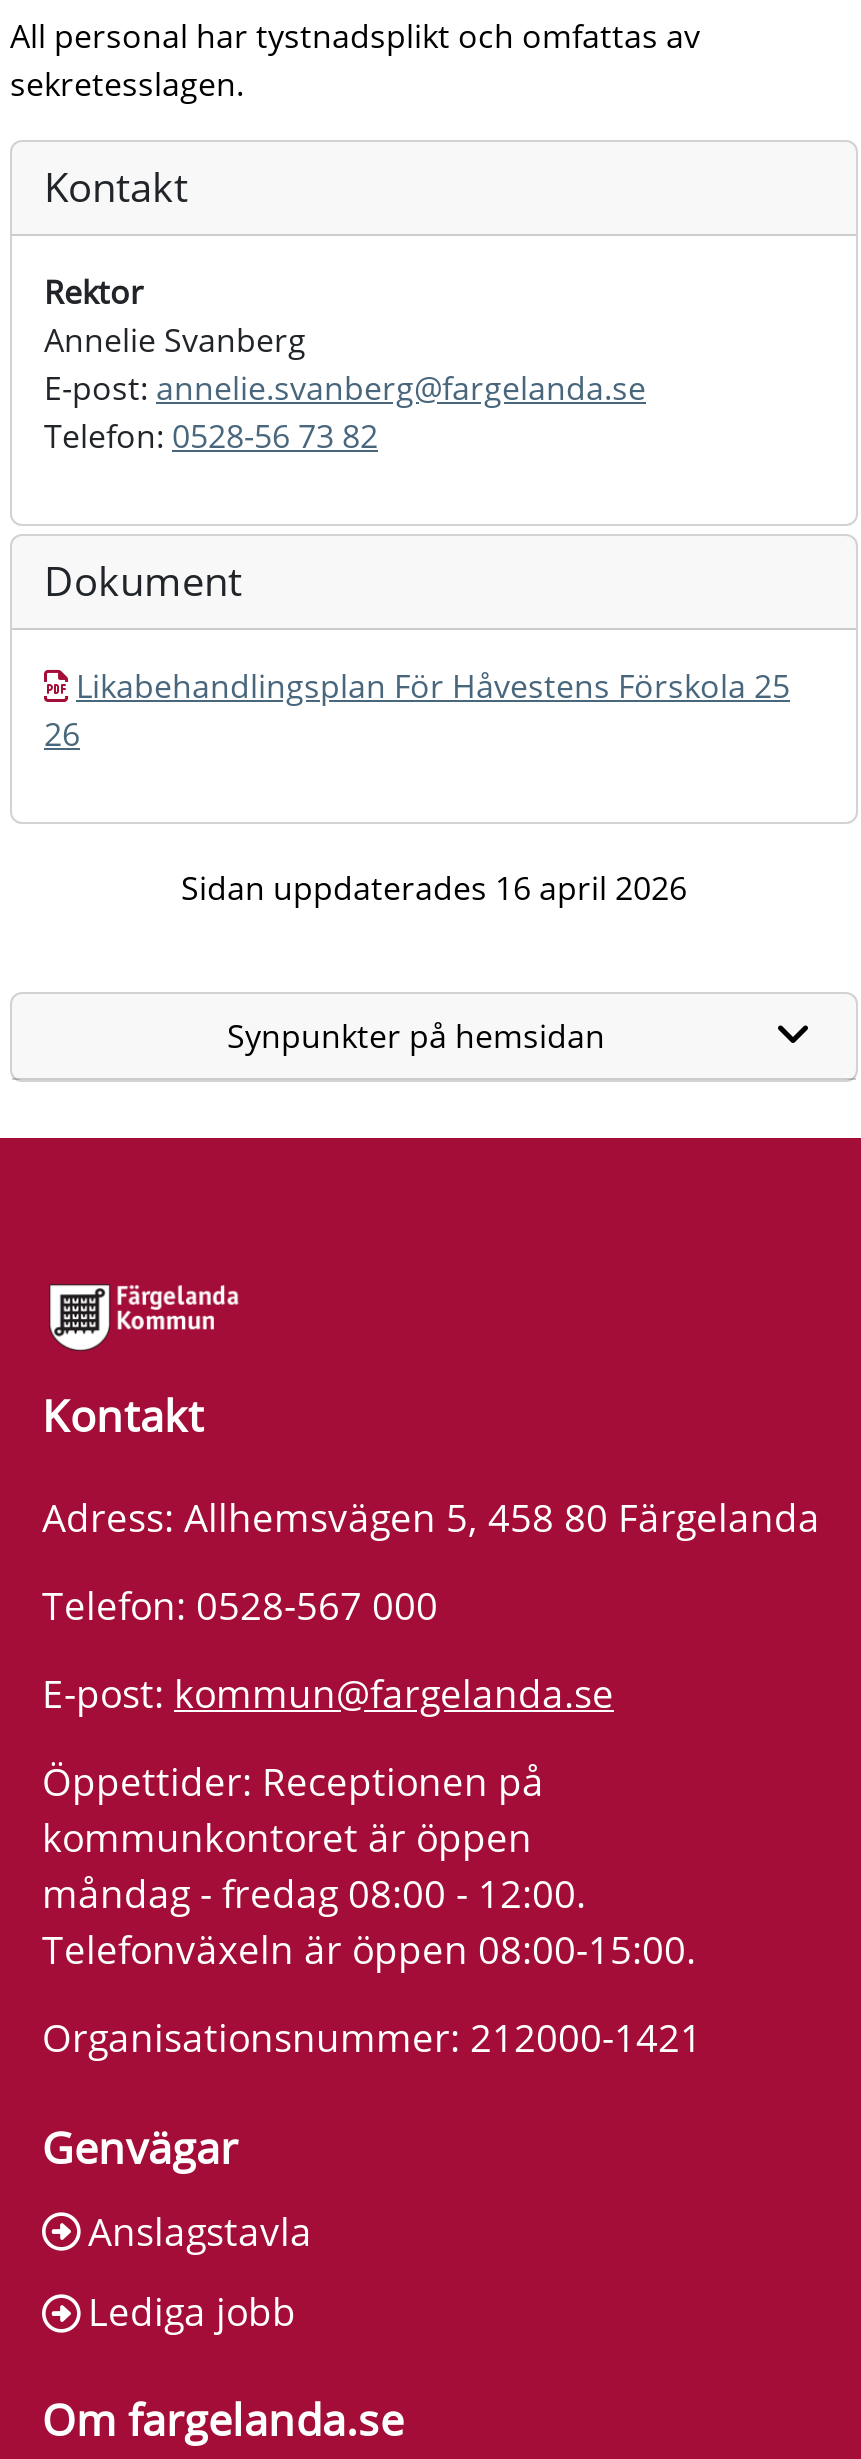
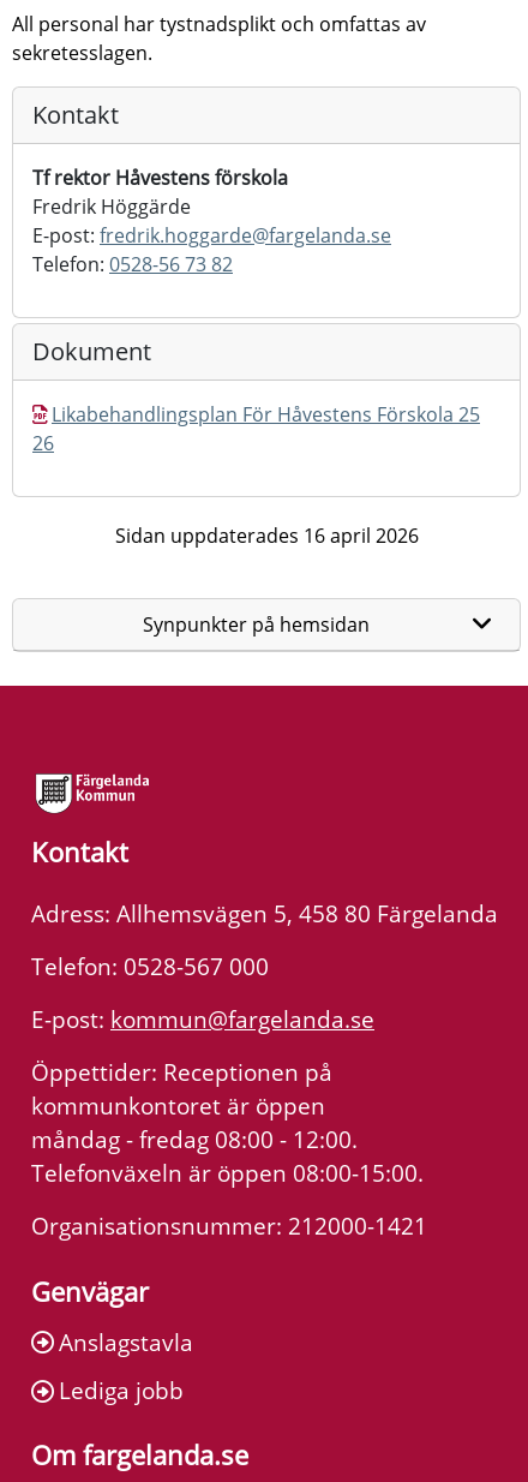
[44,270,646,410] Rektor | Annelie Svanberg | E-post: annelie.svanberg@fargelanda.se -> [32,165,391,249] Tf rektor Håvestens förskola | Fredrik Höggärde | E-post: fredrik.hoggarde@fargelanda.se

